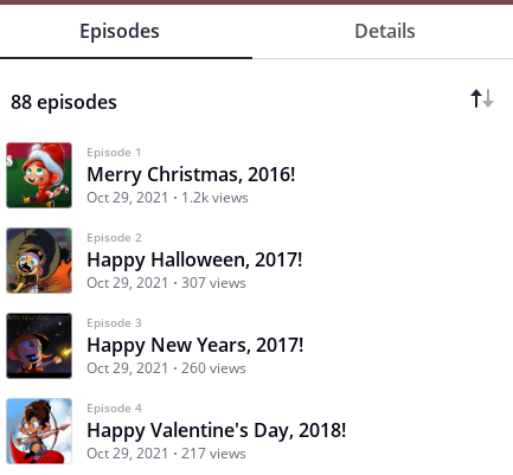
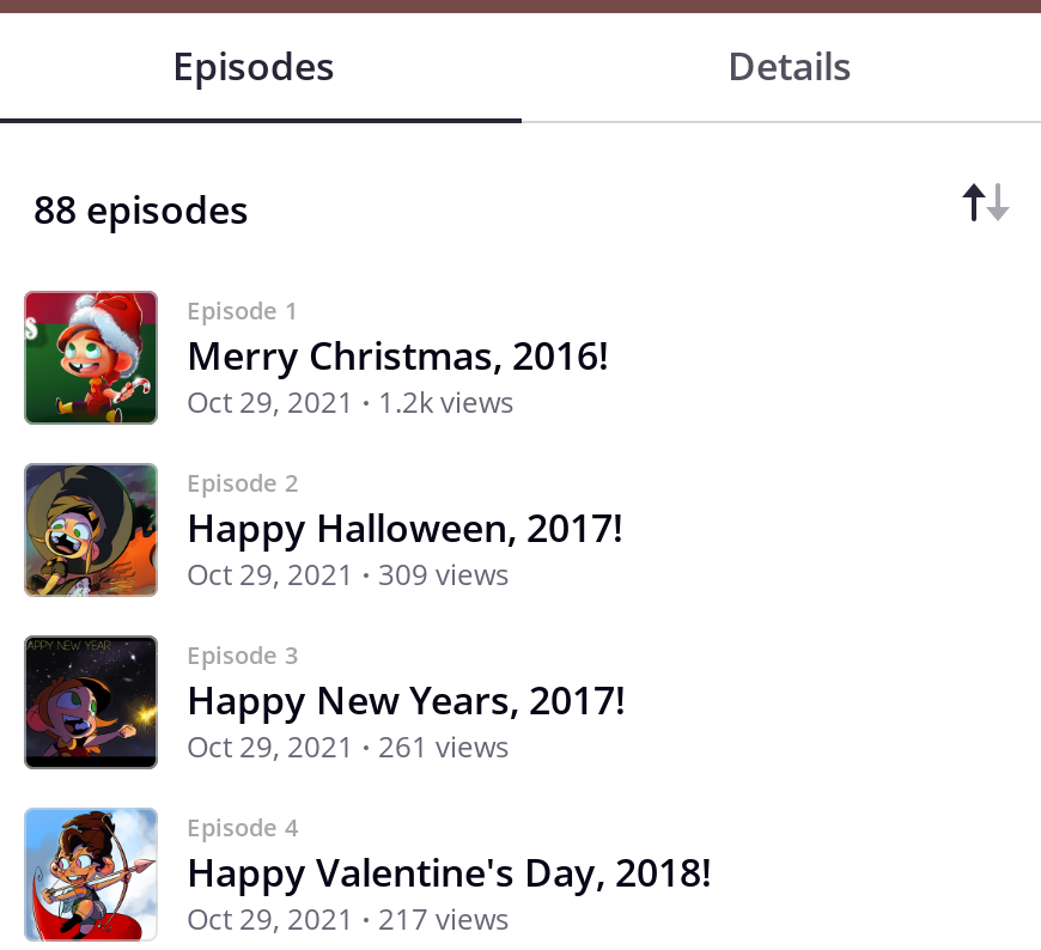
[86,272,246,293] Oct 29, 2021 307 views -> [187,554,510,595] Oct 29, 2021 309 views
[86,358,246,378] Oct 29, 2021 260 views -> [187,726,510,767] Oct 29, 2021 261 views

